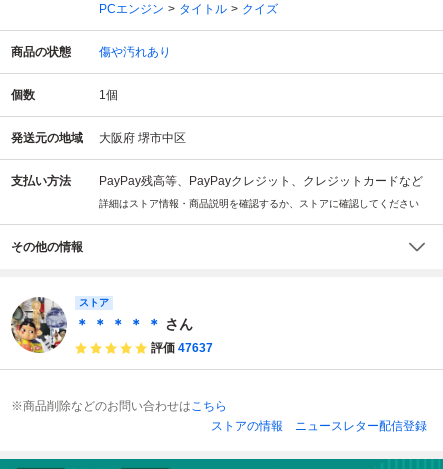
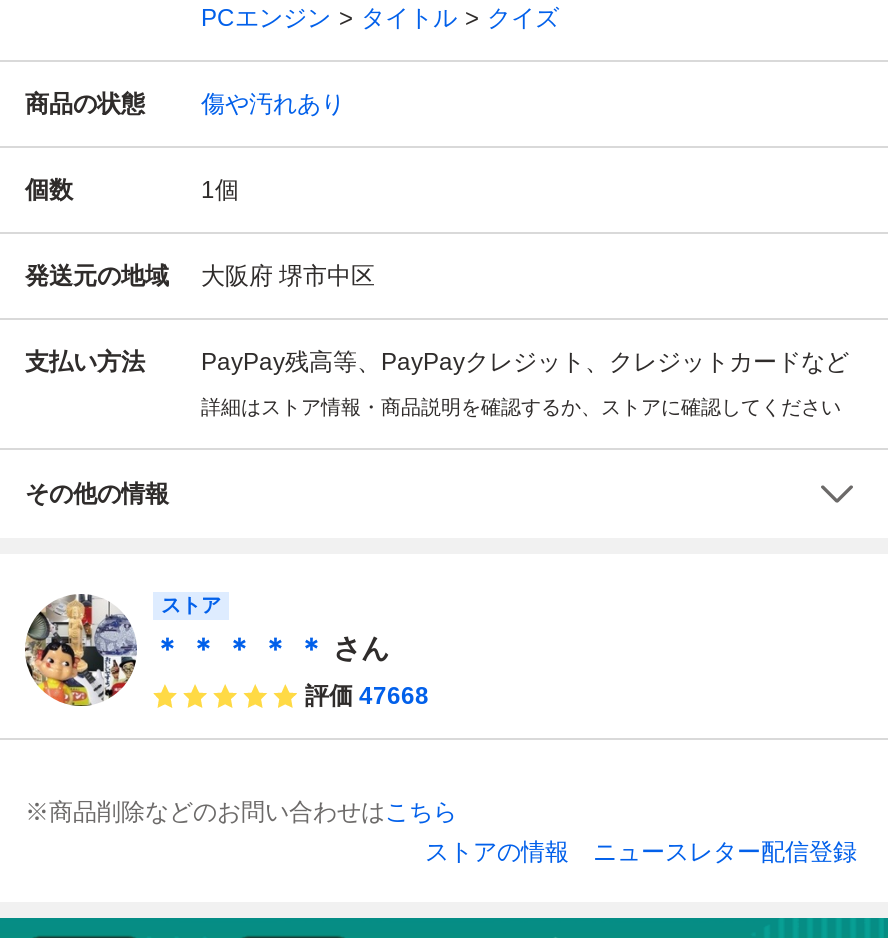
[151,341,213,355] 評価 47637 -> [305,682,429,710] 評価 47668

